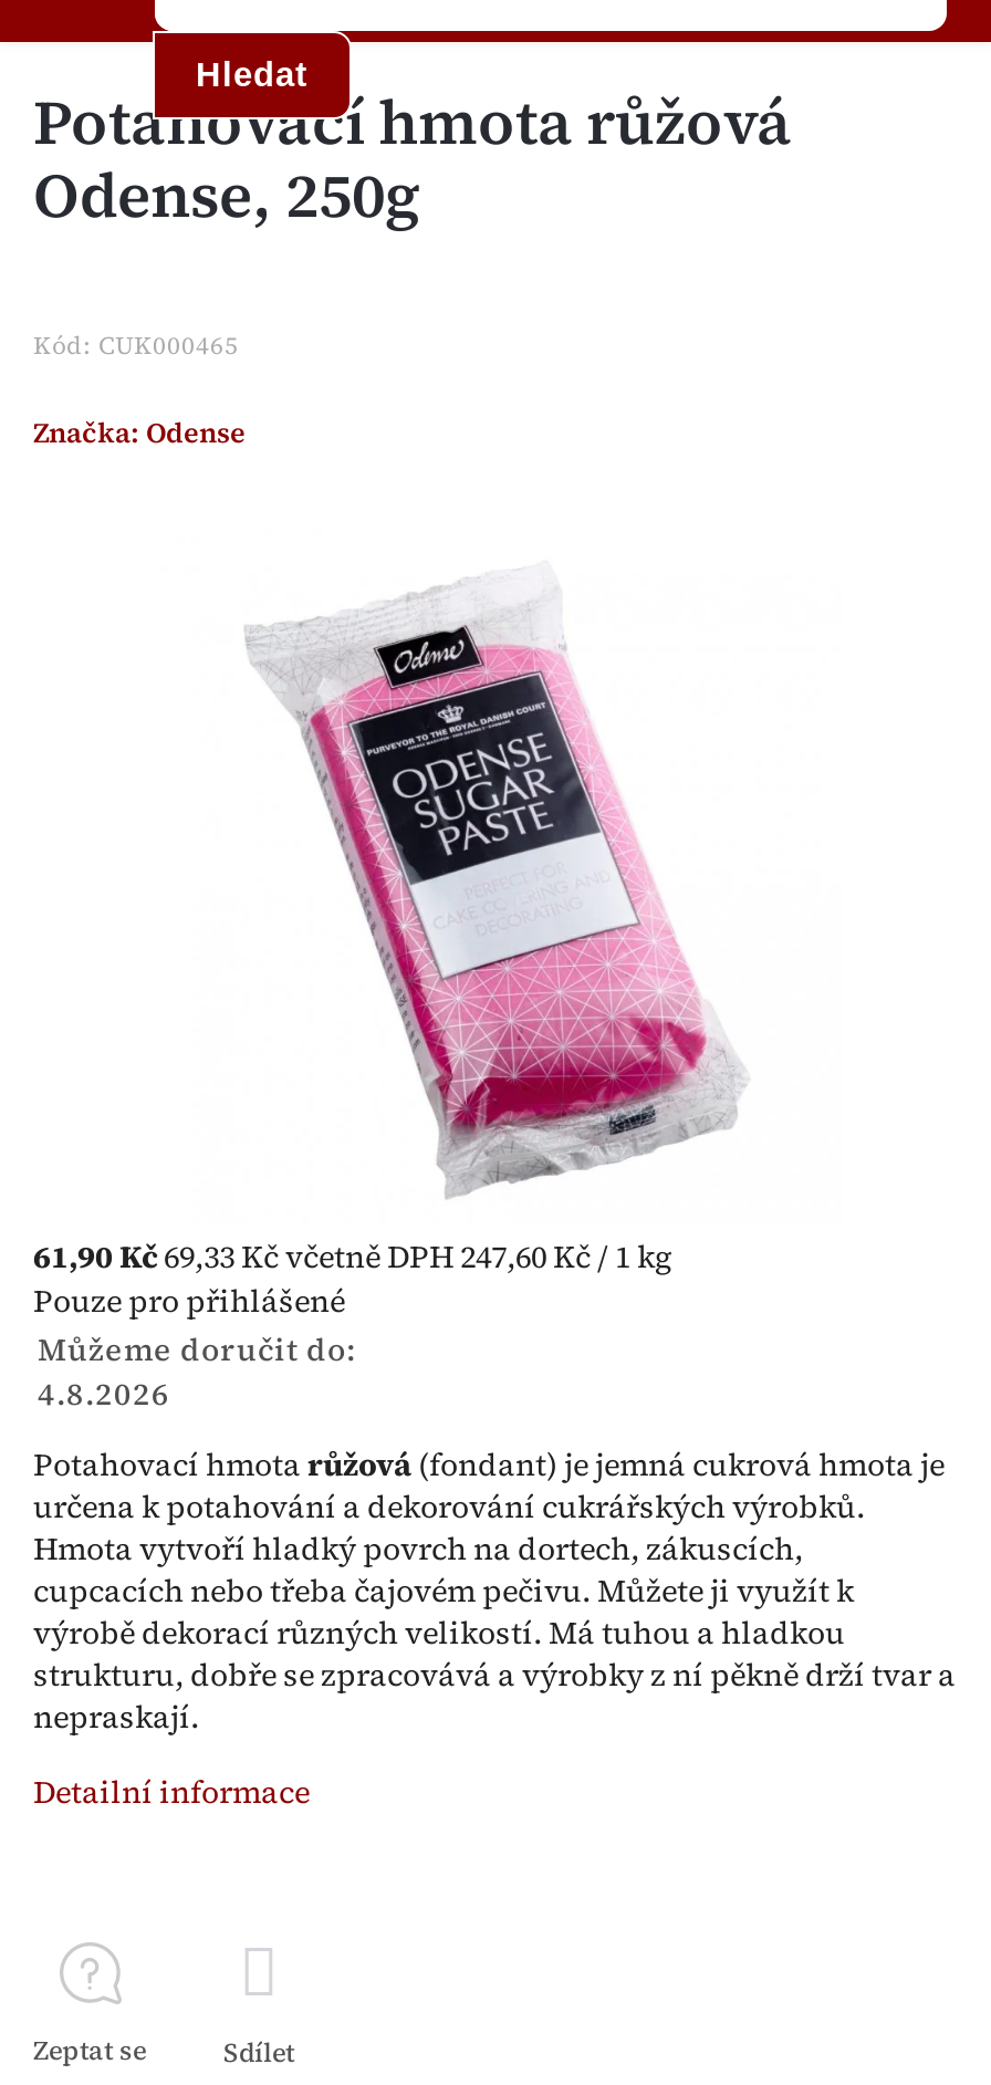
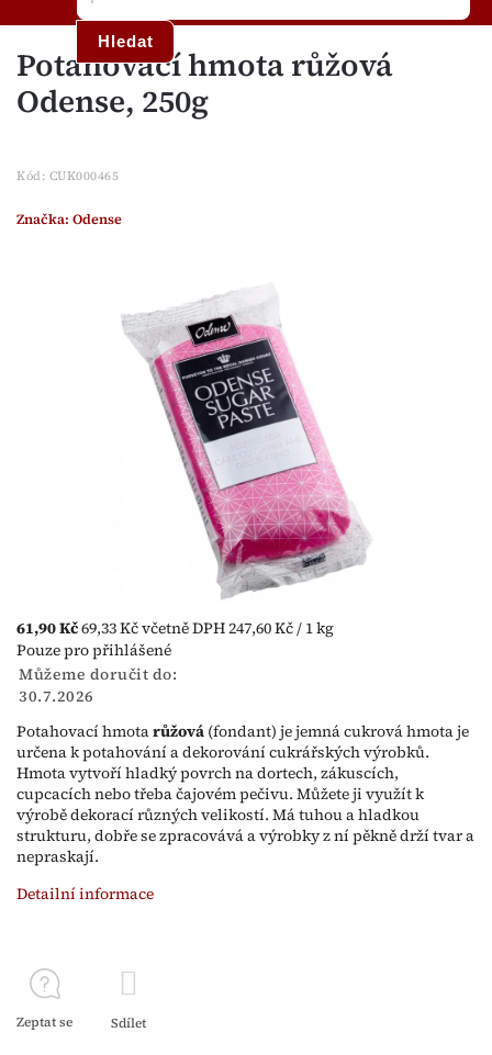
[38,1370,170,1415] 4.8.2026 -> [19,684,94,706] 30.7.2026

